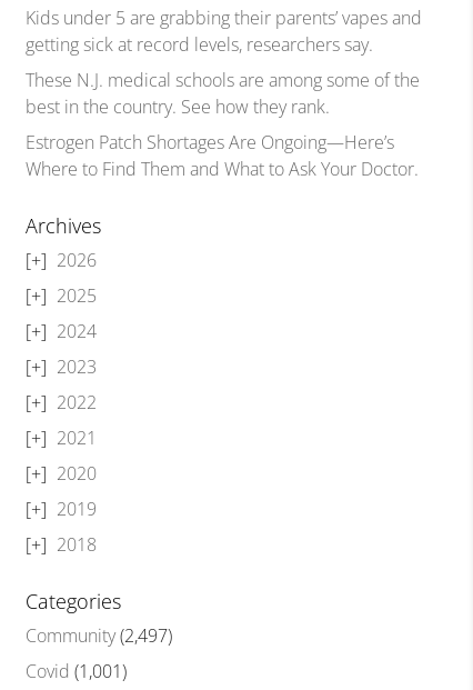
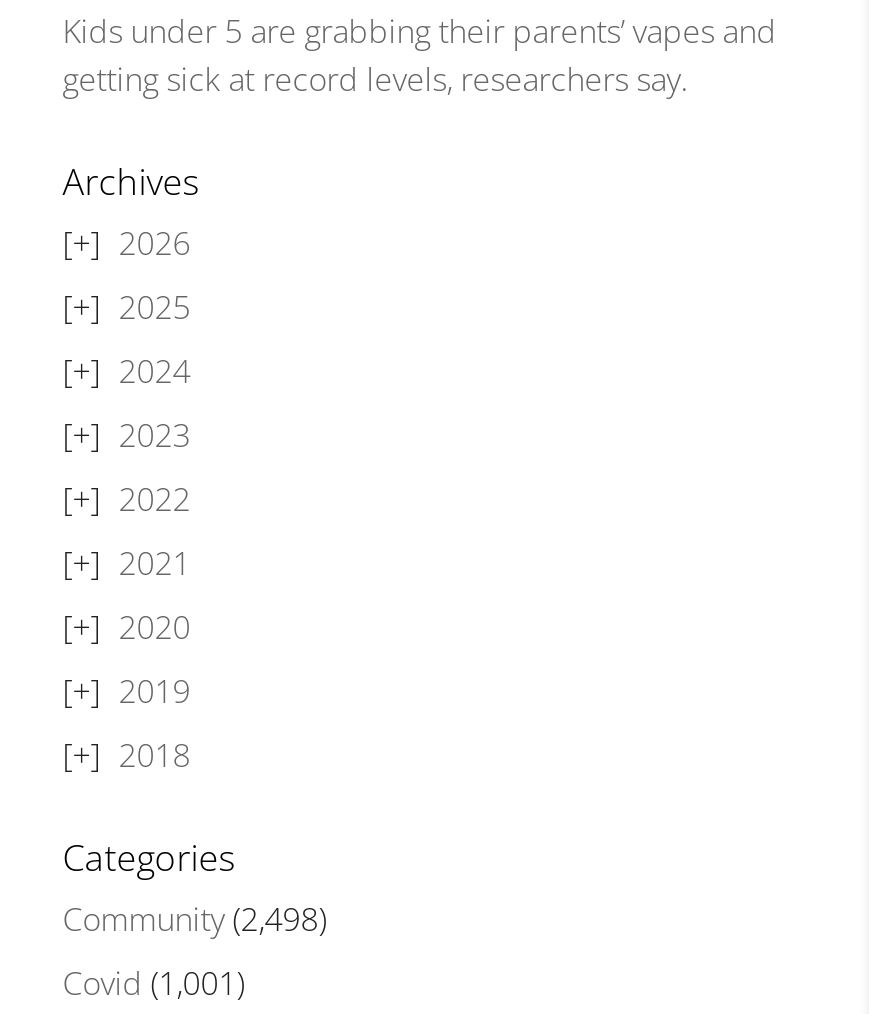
[25,68,419,181] These N.J. medical schools are among some of the | best in the country. See how they rank. | Estrogen Patch Shortages Are Ongoing—Here’s | Where to Find Them and What to Ask Your Doctor. -> none
[25,623,172,648] Community (2,497) -> [63,897,327,941] Community (2,498)

